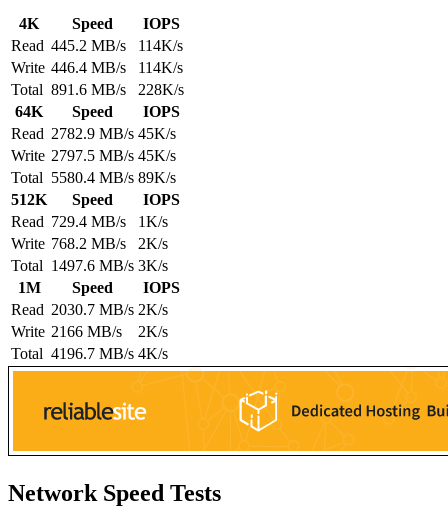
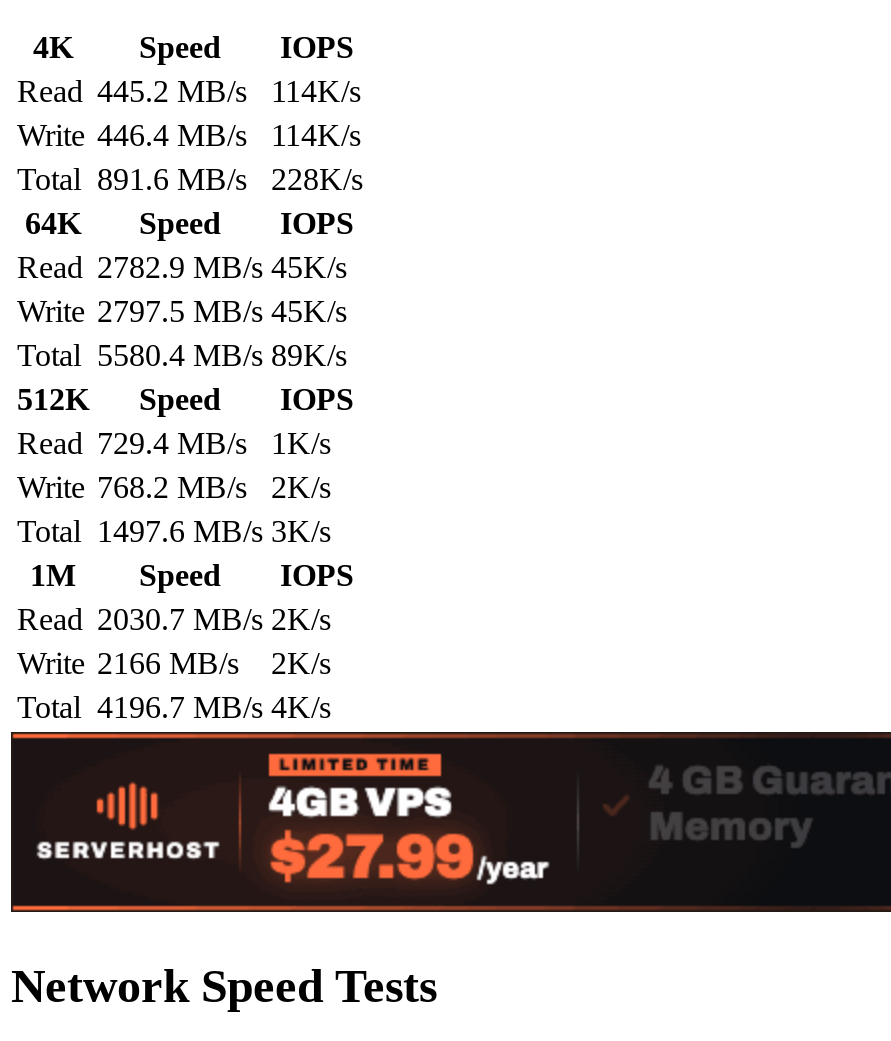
[8,366,445,456] [image] -> [11,732,885,912] [image]

